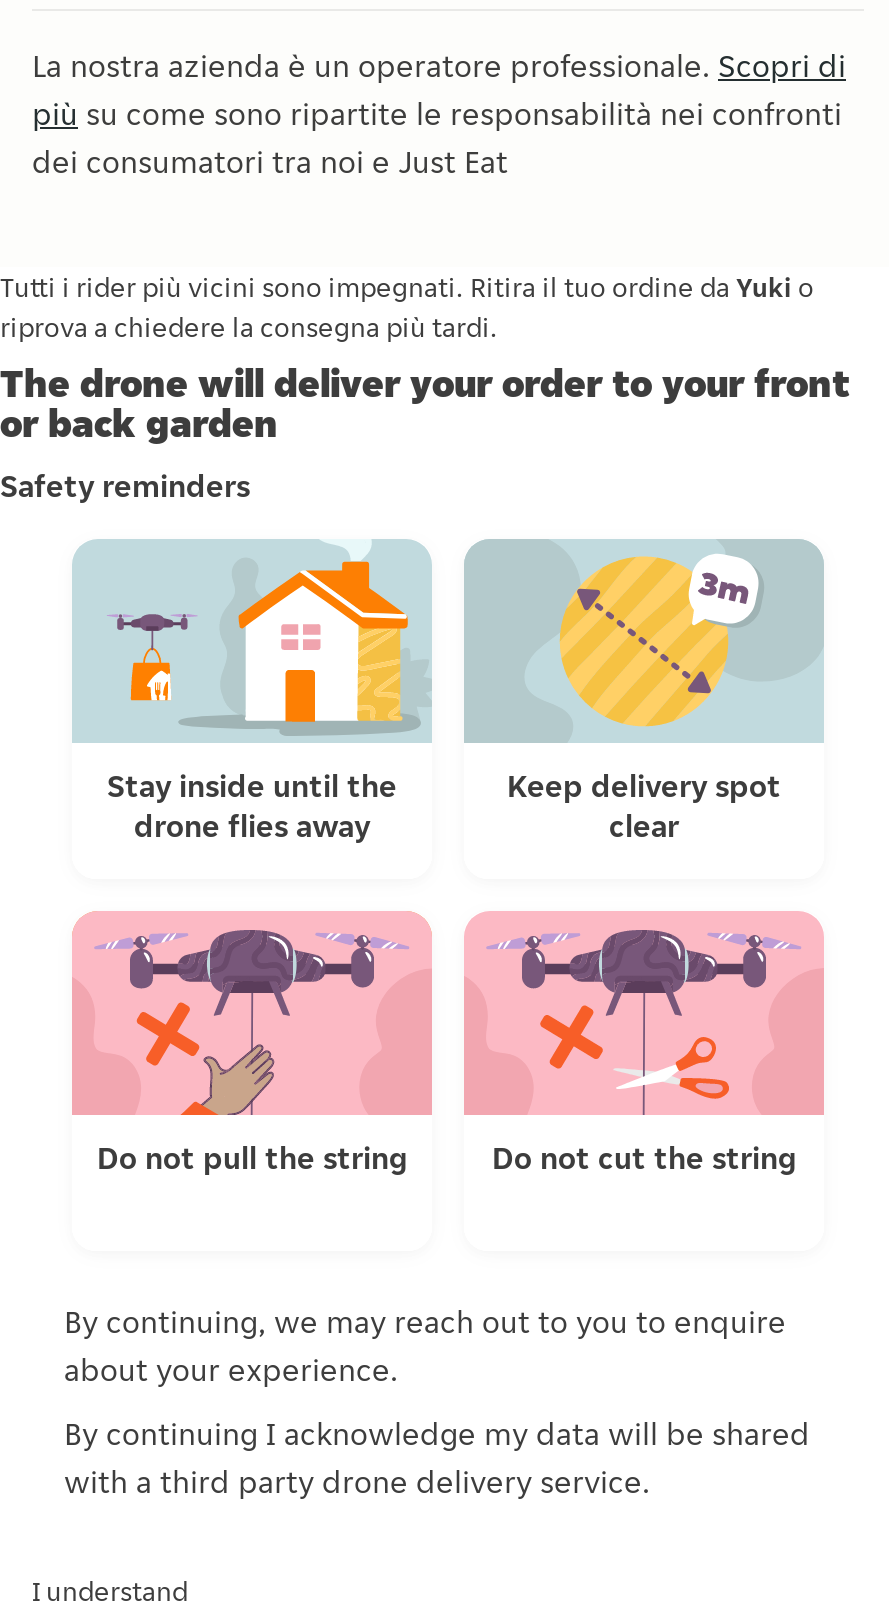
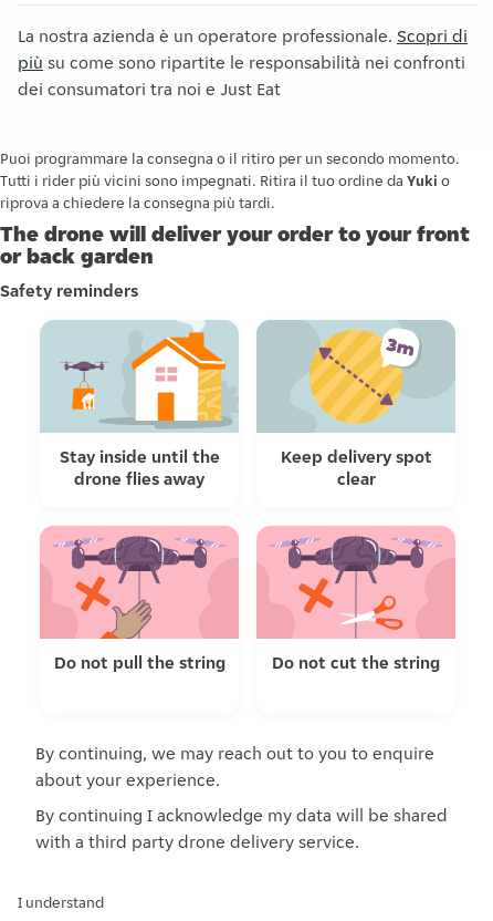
none -> [0,148,460,168] Puoi programmare la consegna o il ritiro per un secondo momento.

